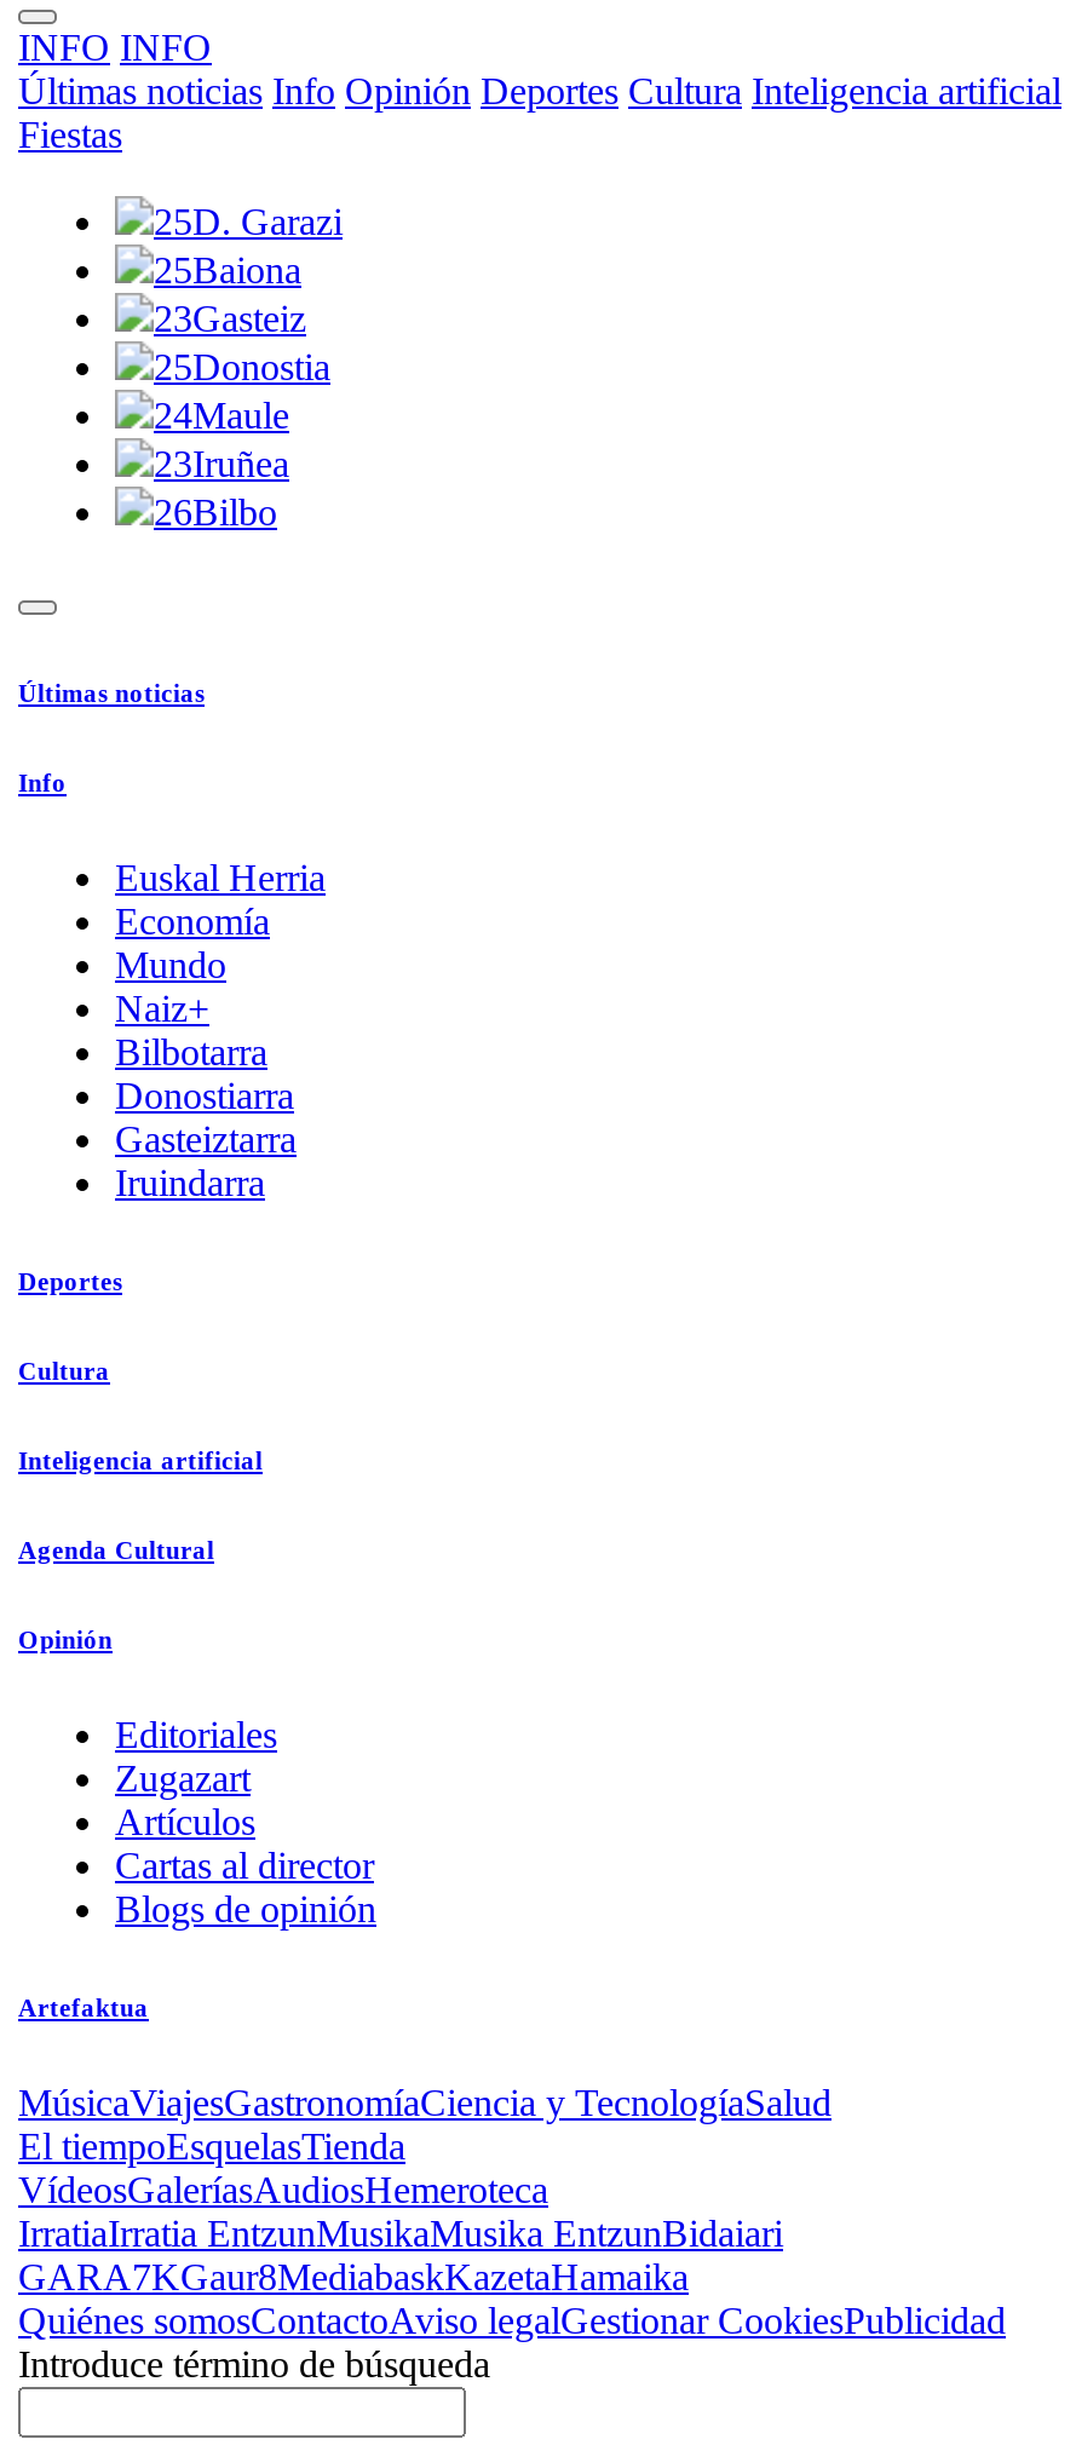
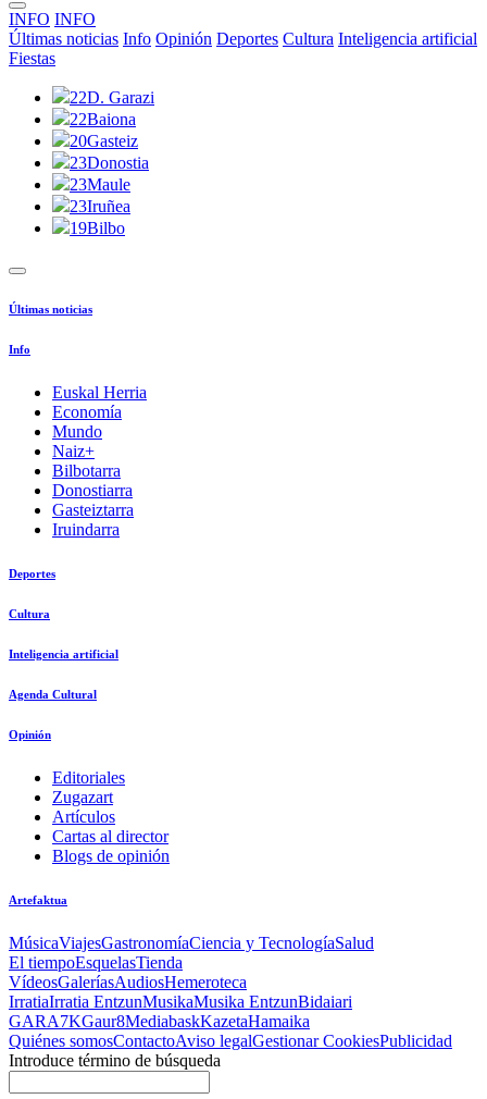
[154,201,343,242] 25D. Garazi -> [70,88,154,107] 22D. Garazi
[154,249,301,290] 25Baiona -> [70,110,136,128] 22Baiona
[154,298,306,339] 23Gasteiz -> [70,132,138,150] 20Gasteiz
[154,346,330,387] 25Donostia -> [70,153,149,172] 23Donostia
[154,395,289,436] 24Maule -> [70,175,130,194] 23Maule
[154,491,277,533] 26Bilbo -> [70,219,125,237] 19Bilbo

